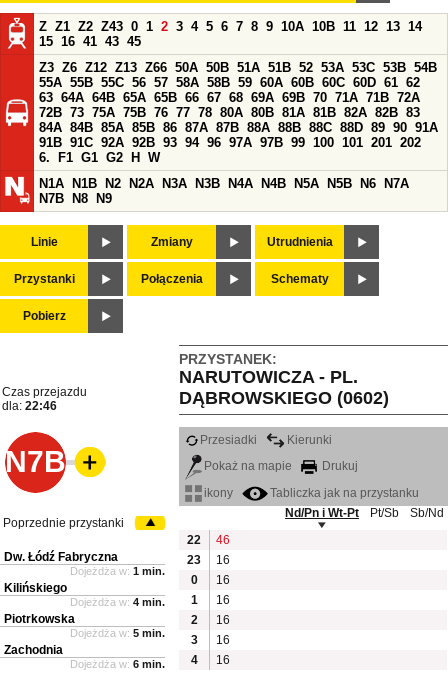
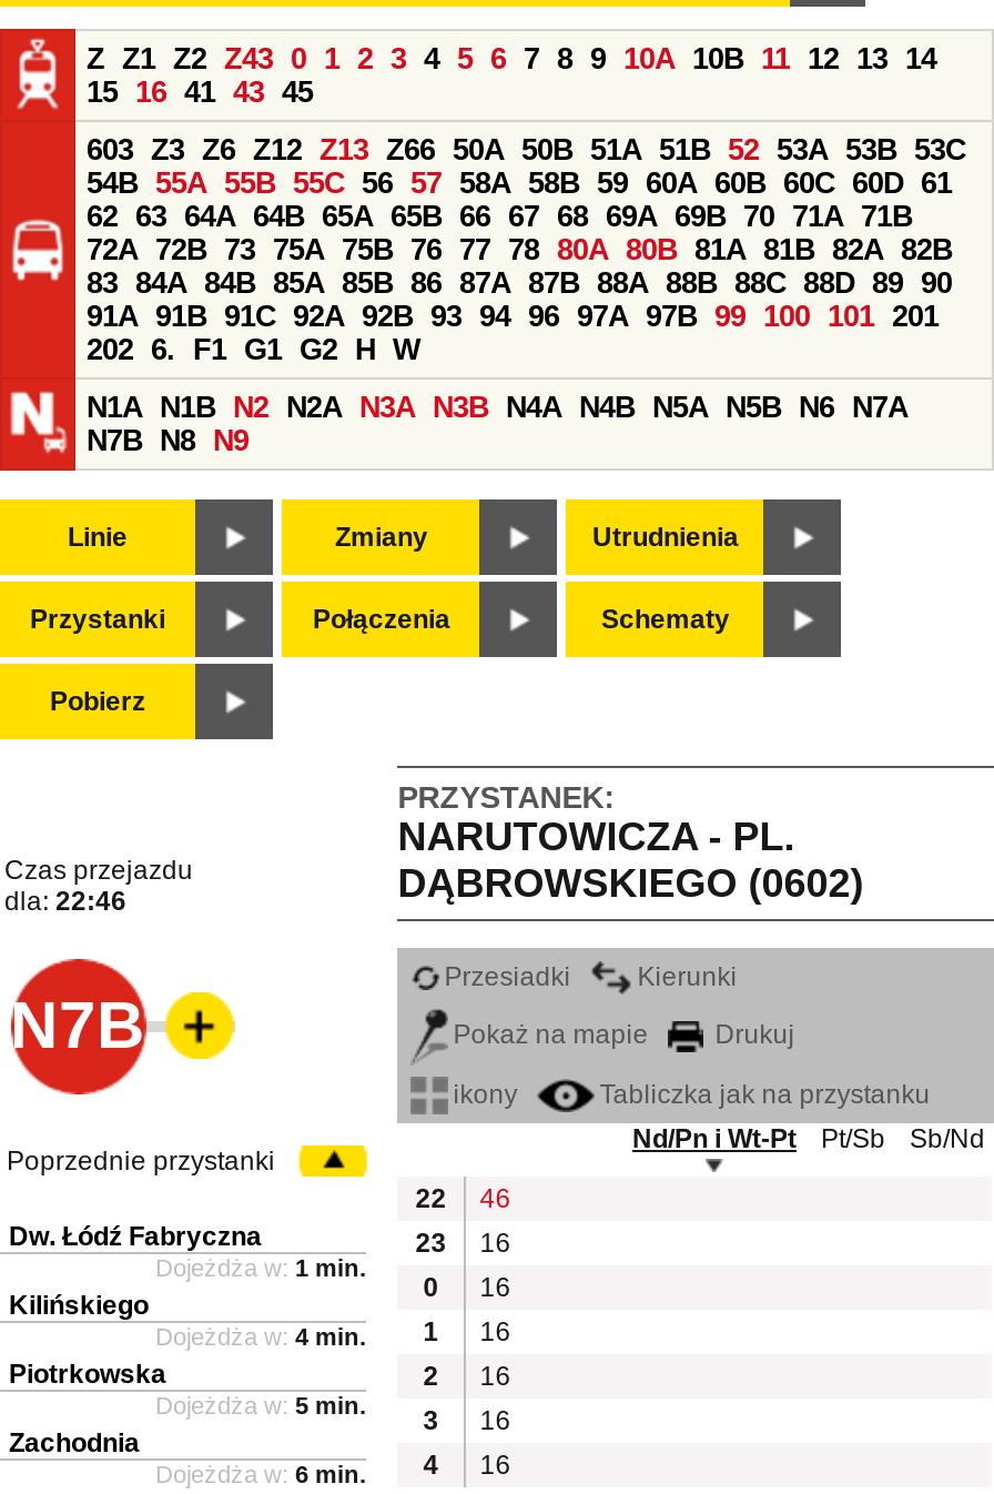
[39,60,438,165] Z3 Z6 Z12 Z13 Z66 50A 50B 51A 51B 52 53A 53C 53B 54B | 55A 55B 55C 56 57 58A 58B 59 60A 60B 60C 60D 61 62 | 63 64A 64B 65A 65B 66 67 68 69A 69B 70 71A 71B 72A | 72B 73 75A 75B 76 77 78 80A 80B 81A 81B 82A 82B 83 | 84A 84B 85A 85B 86 87A 87B 88A 88B 88C 88D 89 90 91A | 91B 91C 92A 92B 93 94 96 97A 97B 99 100 101 201 202 | 6. F1 G1 G2 H W -> [87,133,965,366] 603 Z3 Z6 Z12 Z13 Z66 50A 50B 51A 51B 52 53A 53B 53C | 54B 55A 55B 55C 56 57 58A 58B 59 60A 60B 60C 60D 61 | 62 63 64A 64B 65A 65B 66 67 68 69A 69B 70 71A 71B | 72A 72B 73 75A 75B 76 77 78 80A 80B 81A 81B 82A 82B | 83 84A 84B 85A 85B 86 87A 87B 88A 88B 88C 88D 89 90 | 91A 91B 91C 92A 92B 93 94 96 97A 97B 99 100 101 201 | 202 6. F1 G1 G2 H W

